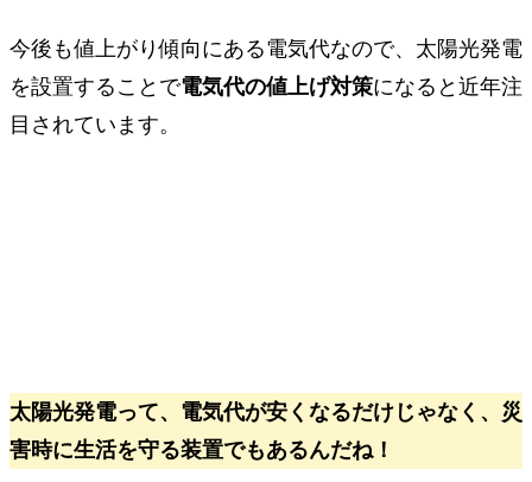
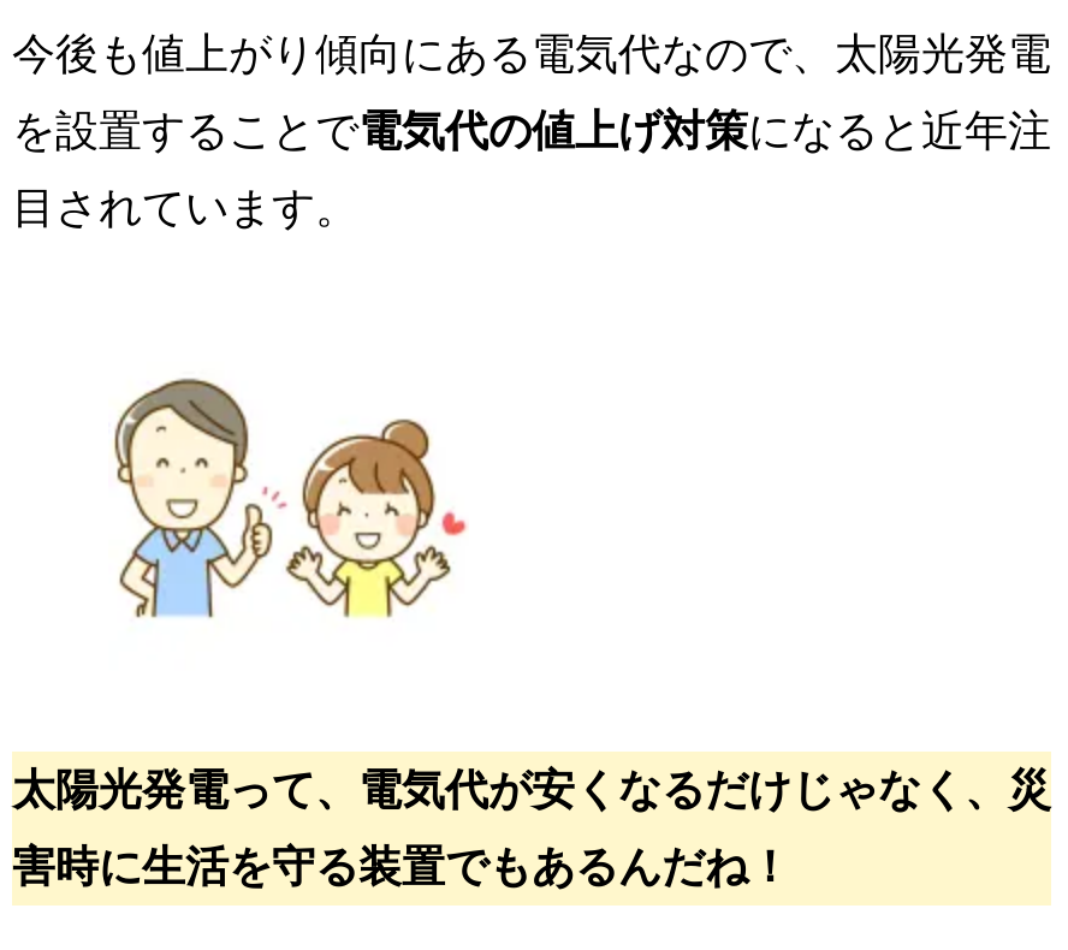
none -> [111,375,469,621] [image]

